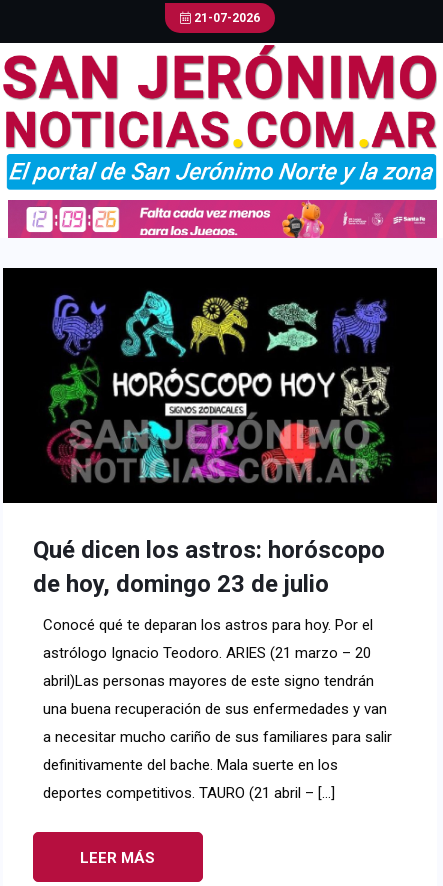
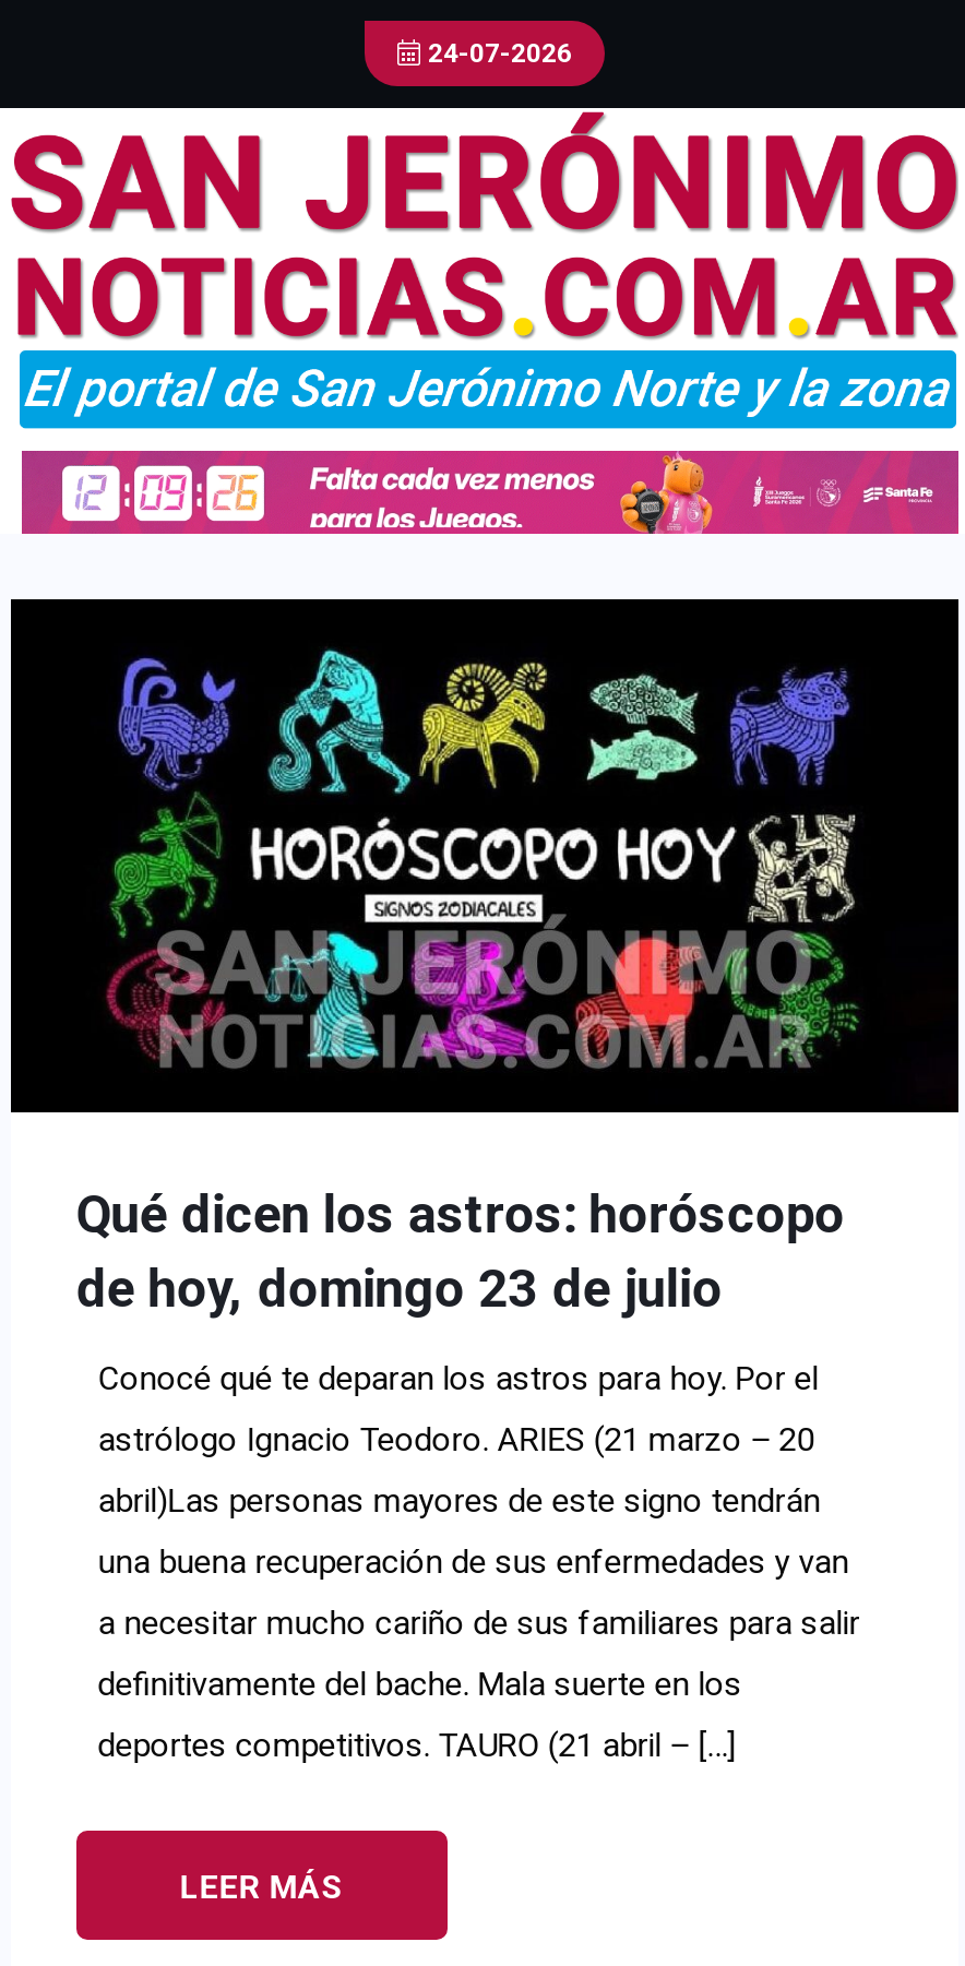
[191,11,260,25] 21-07-2026 -> [421,38,572,69] 24-07-2026

